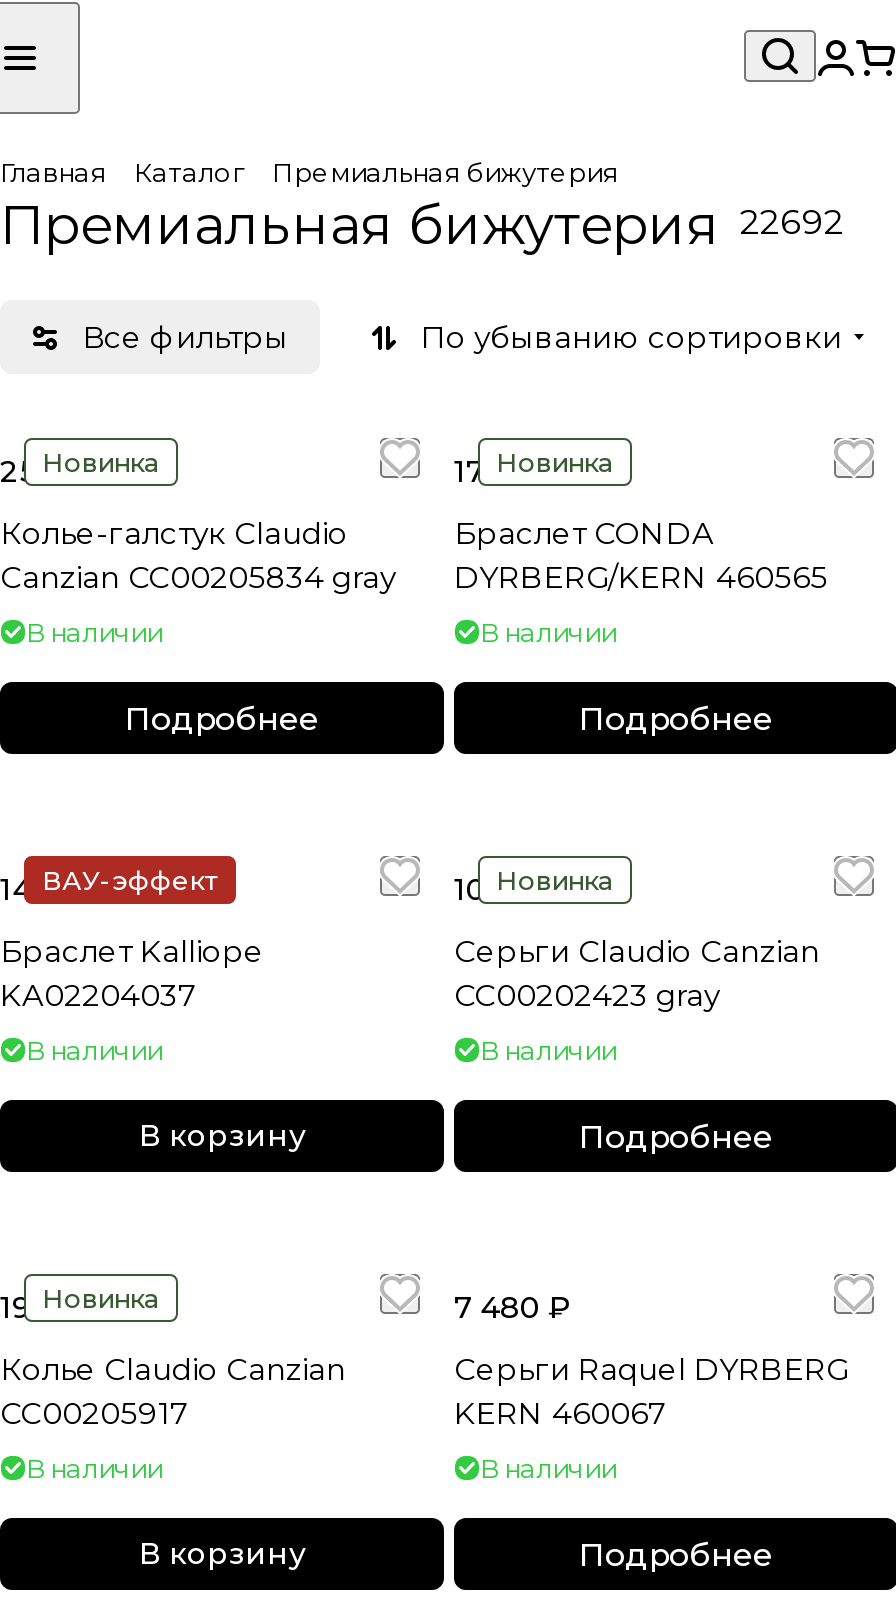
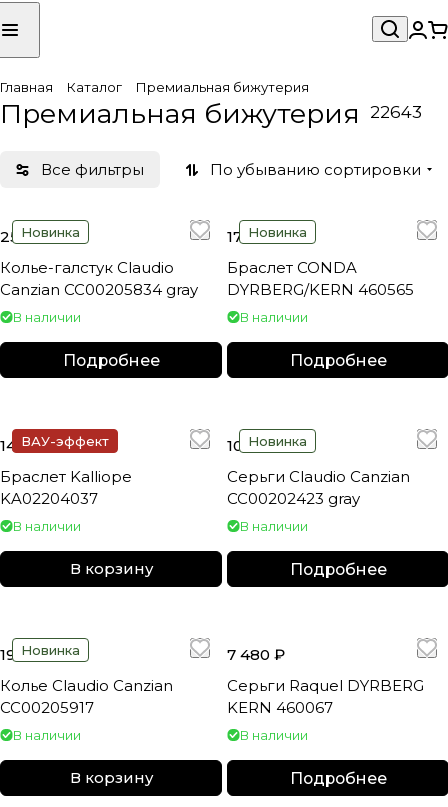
[0,192,844,258] Премиальная бижутерия 22692 -> [0,97,422,130] Премиальная бижутерия 22643

